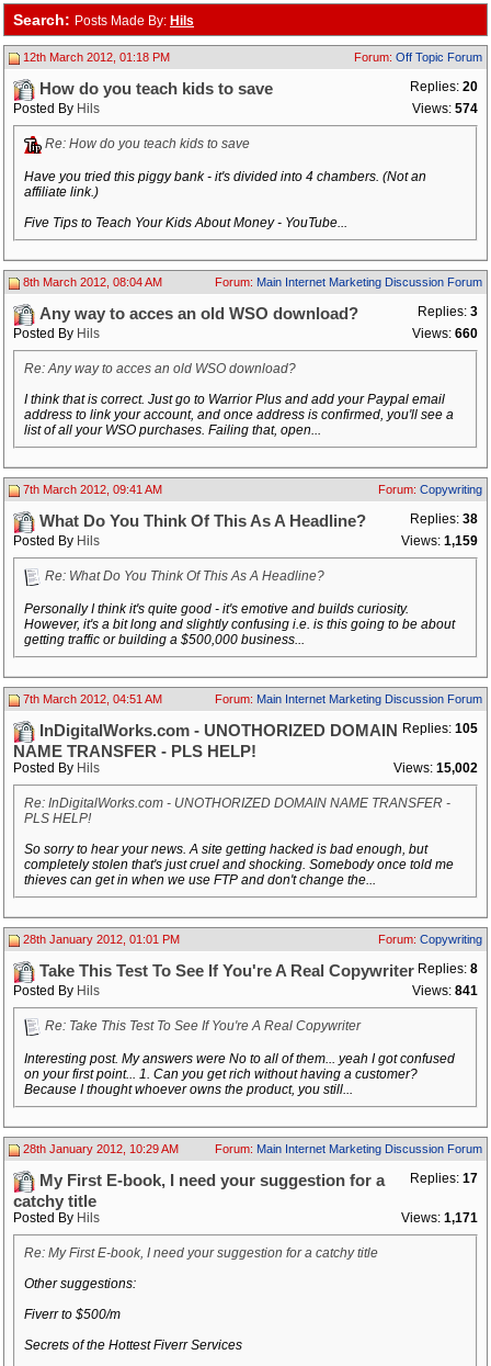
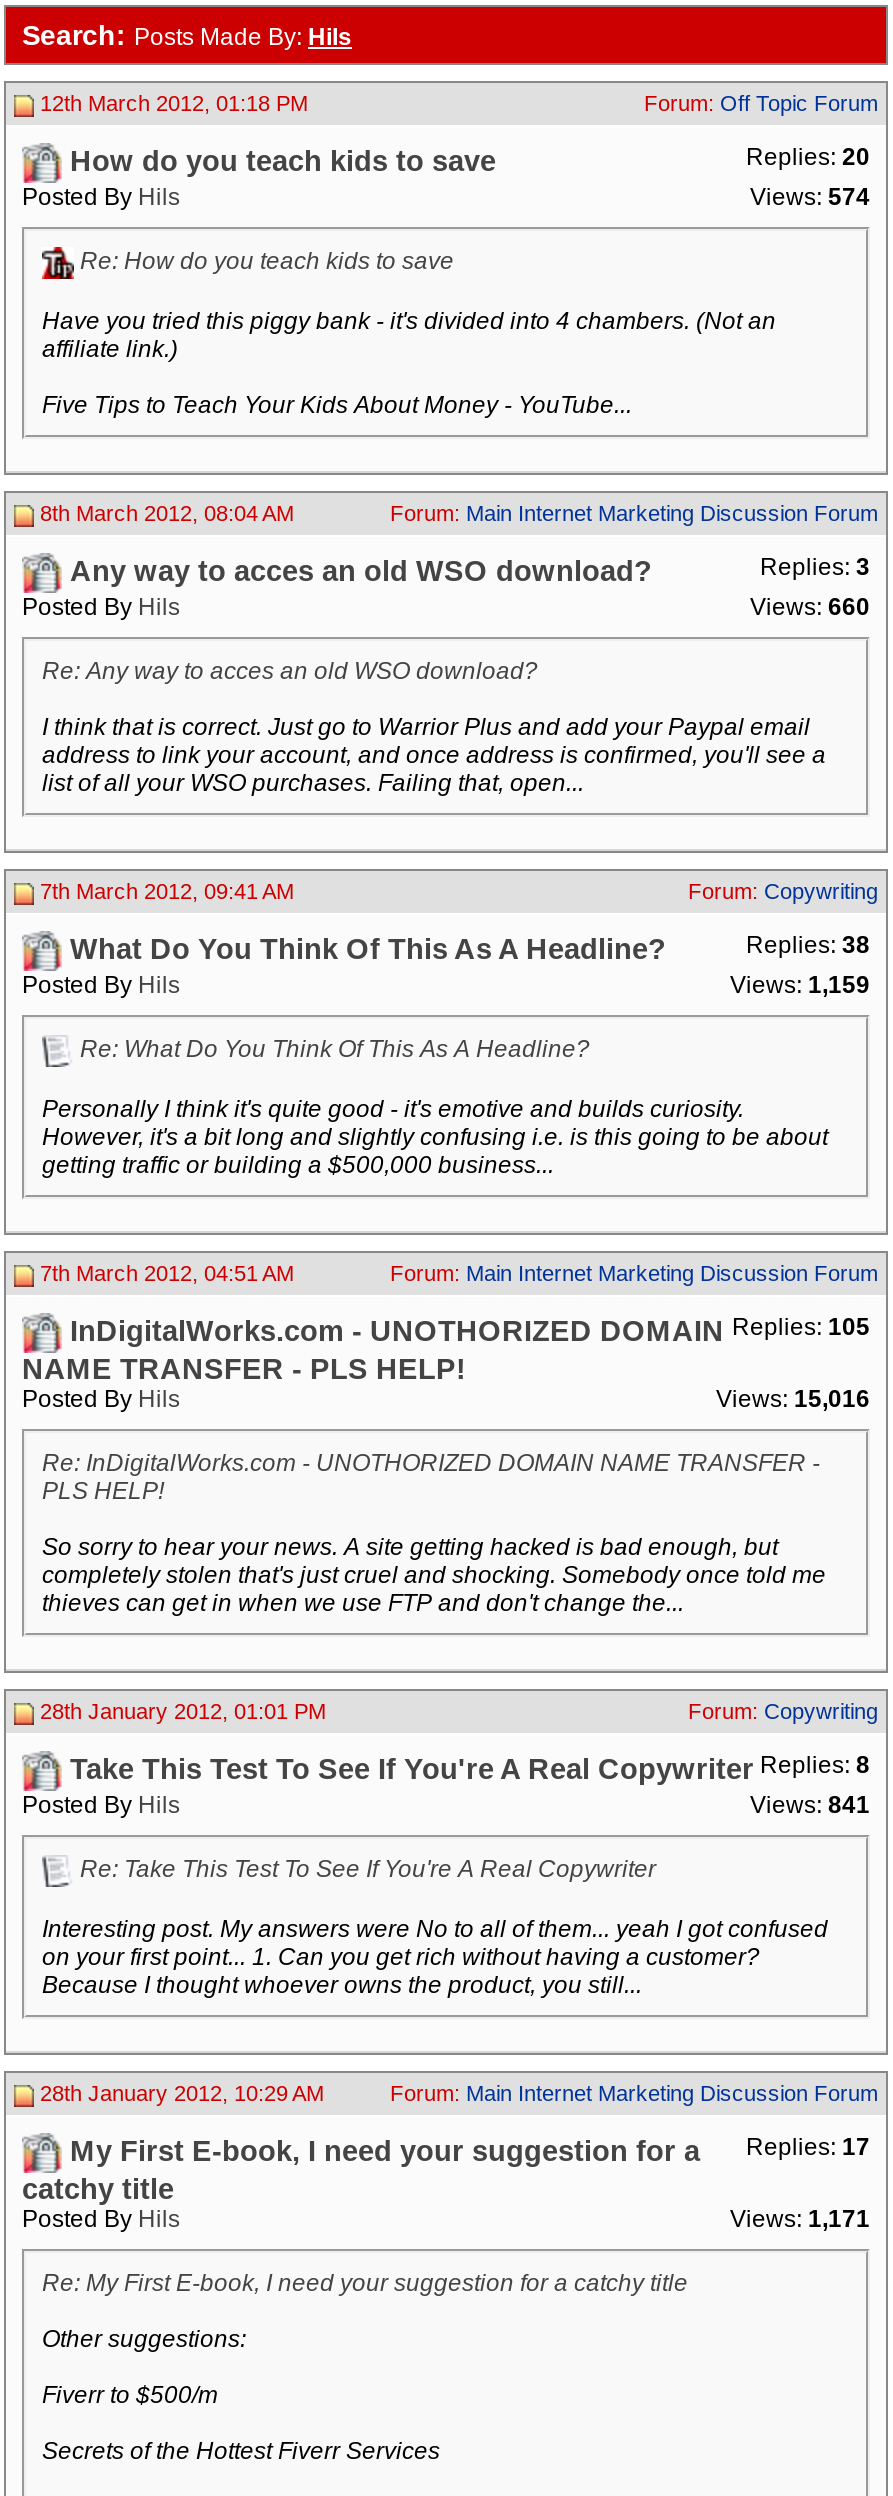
[393,760,478,776] Views: 15,002 -> [716,1385,870,1413] Views: 15,016

